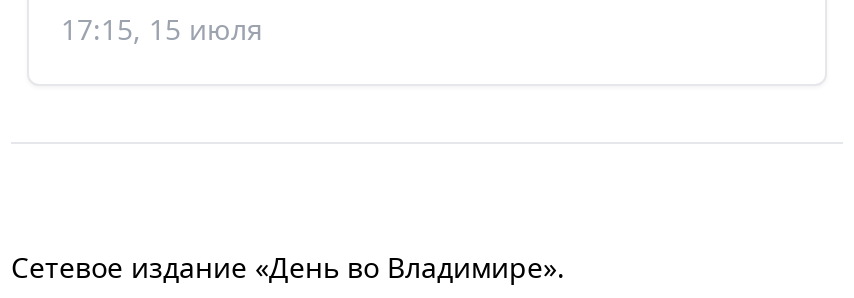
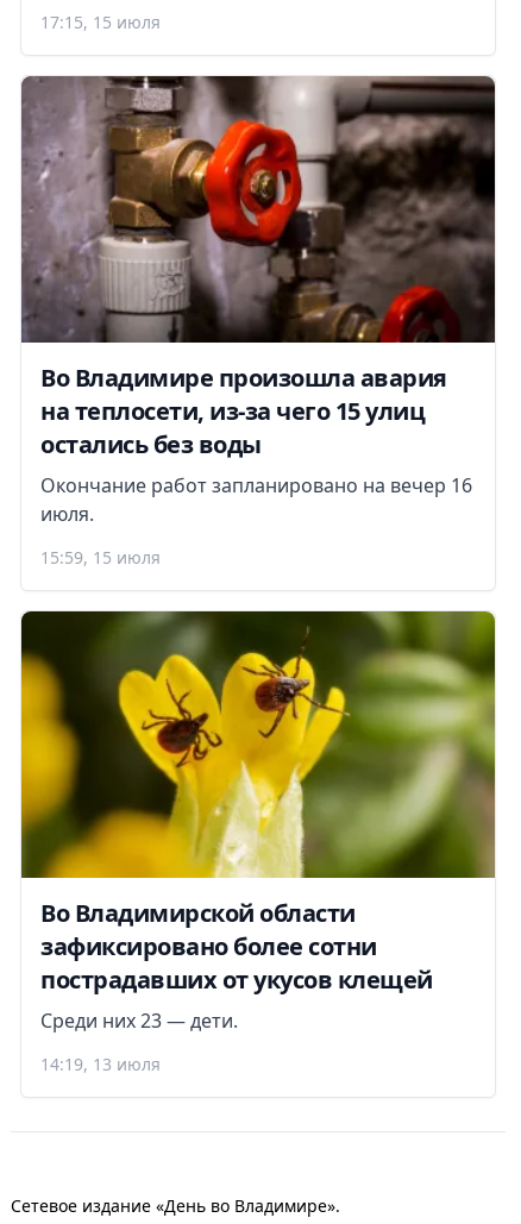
none -> [20,75,496,569] [image] | Во Владимире произошла авария | на теплосети, из-за чего 15 улиц | остались без воды | Окончание работ запланировано на вечер 16 | июля. | 15:59, 15 июля
none -> [20,610,496,1076] [image] | Во Владимирской области | зафиксировано более сотни | пострадавших от укусов клещей | Среди них 23 — дети. | 14:19, 13 июля

